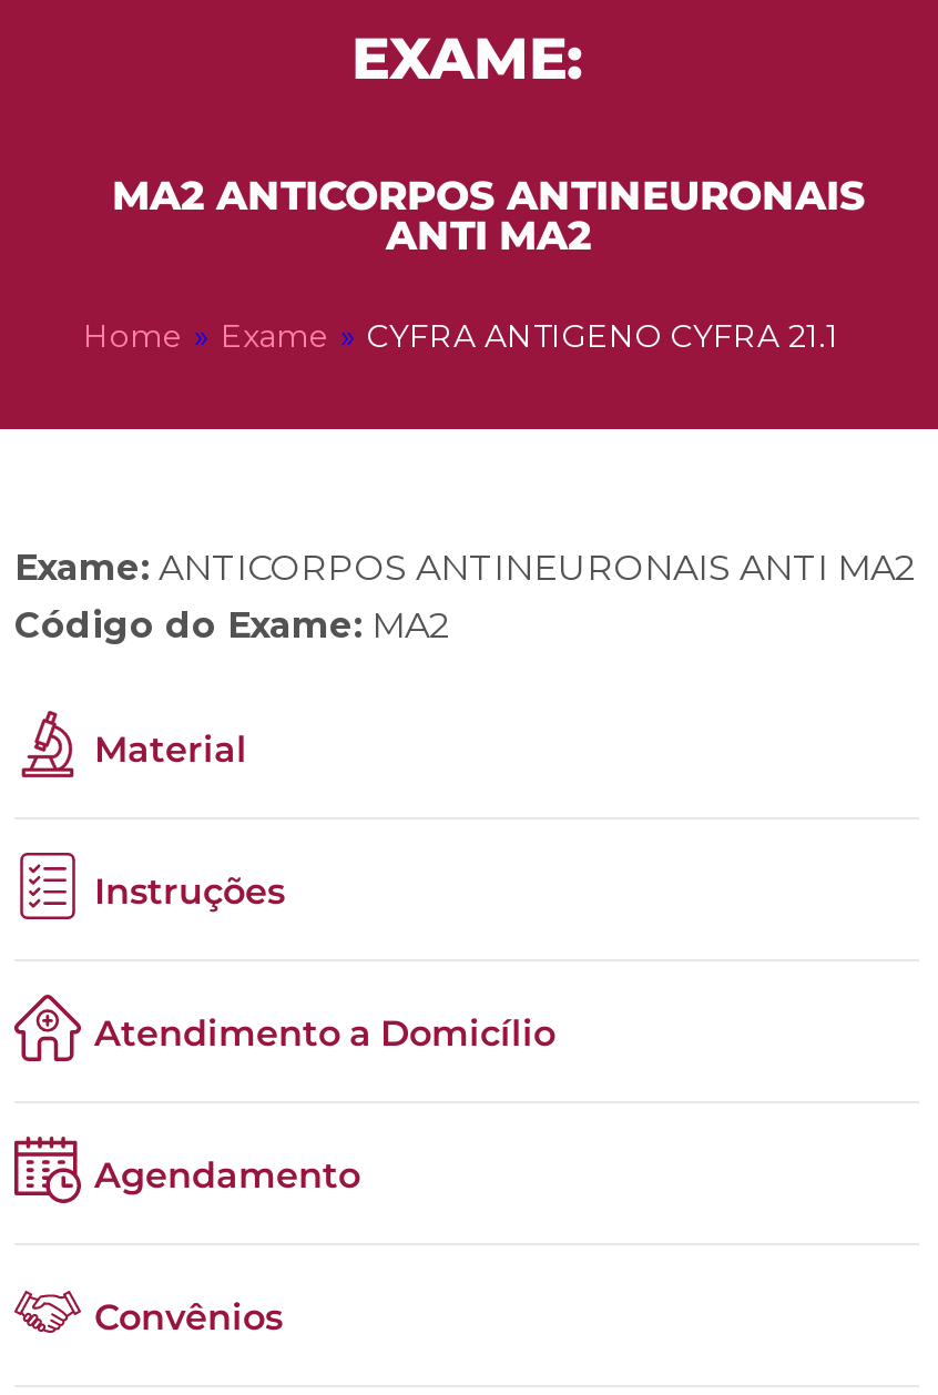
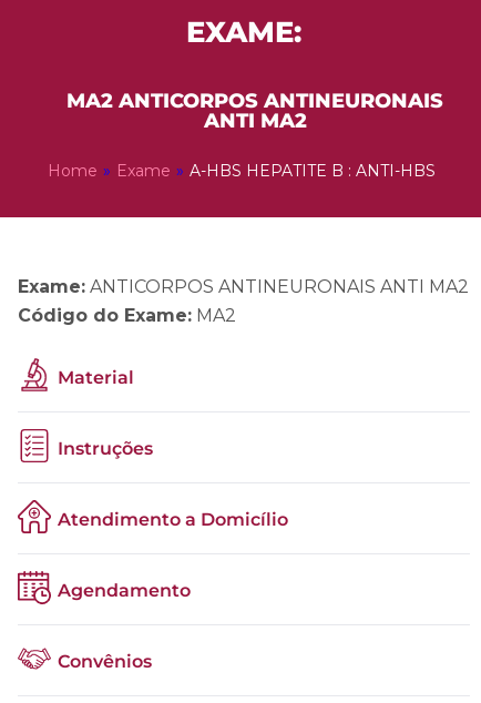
[83,316,839,356] Home » Exame » CYFRA ANTIGENO CYFRA 21.1 -> [47,161,435,181] Home » Exame » A-HBS HEPATITE B : ANTI-HBS

